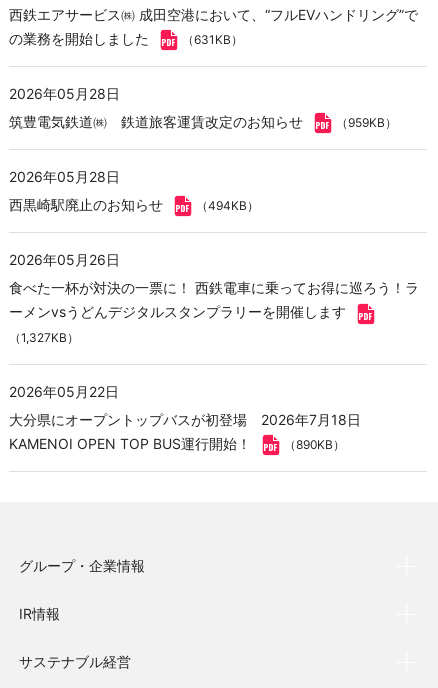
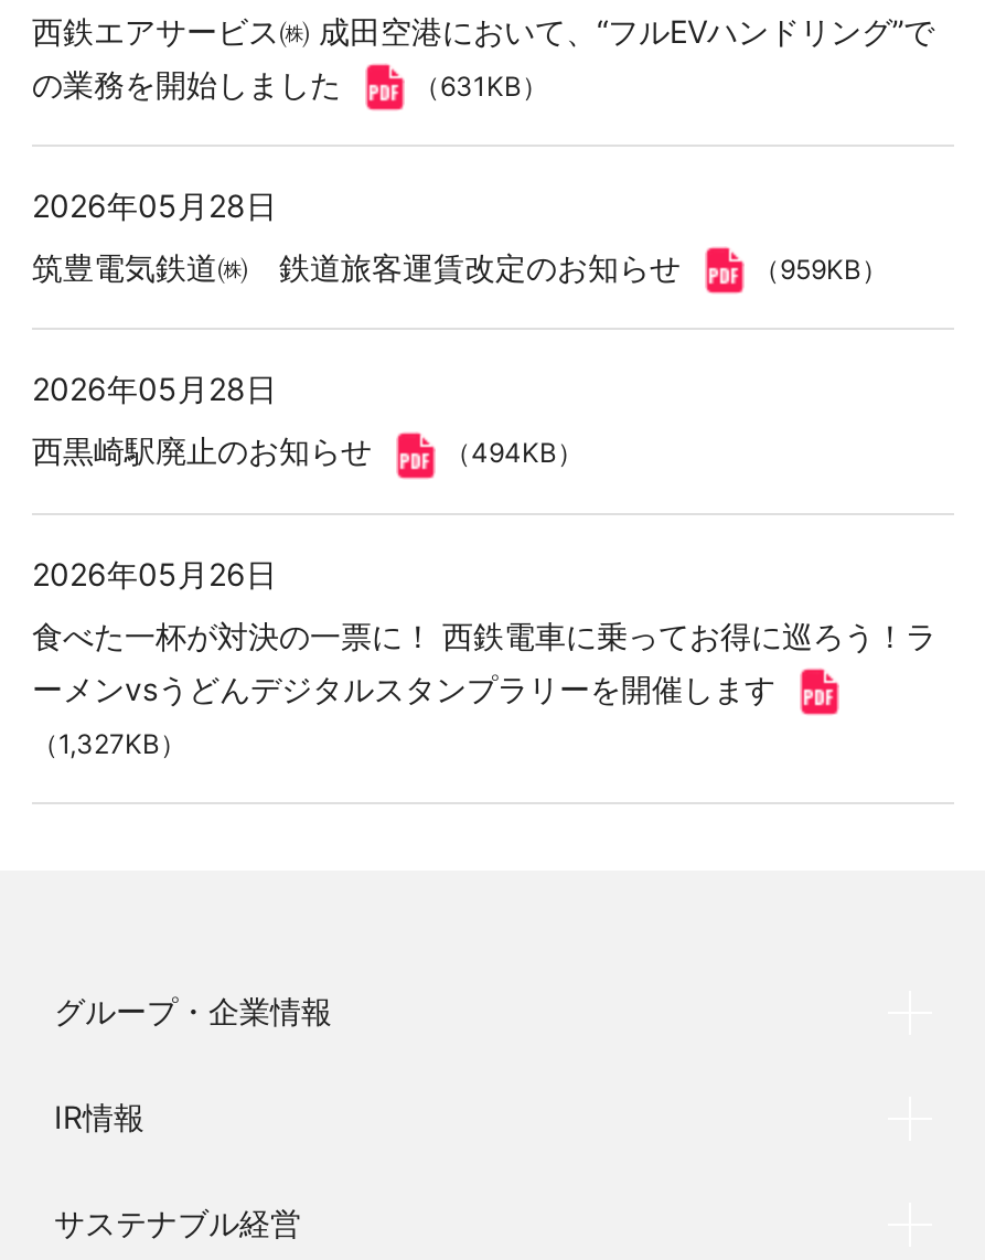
[9,383,361,452] 2026年05月22日 | 大分県にオープントップバスが初登場 2026年7月18日 | KAMENOI OPEN TOP BUS運行開始！ | （890KB） -> none

